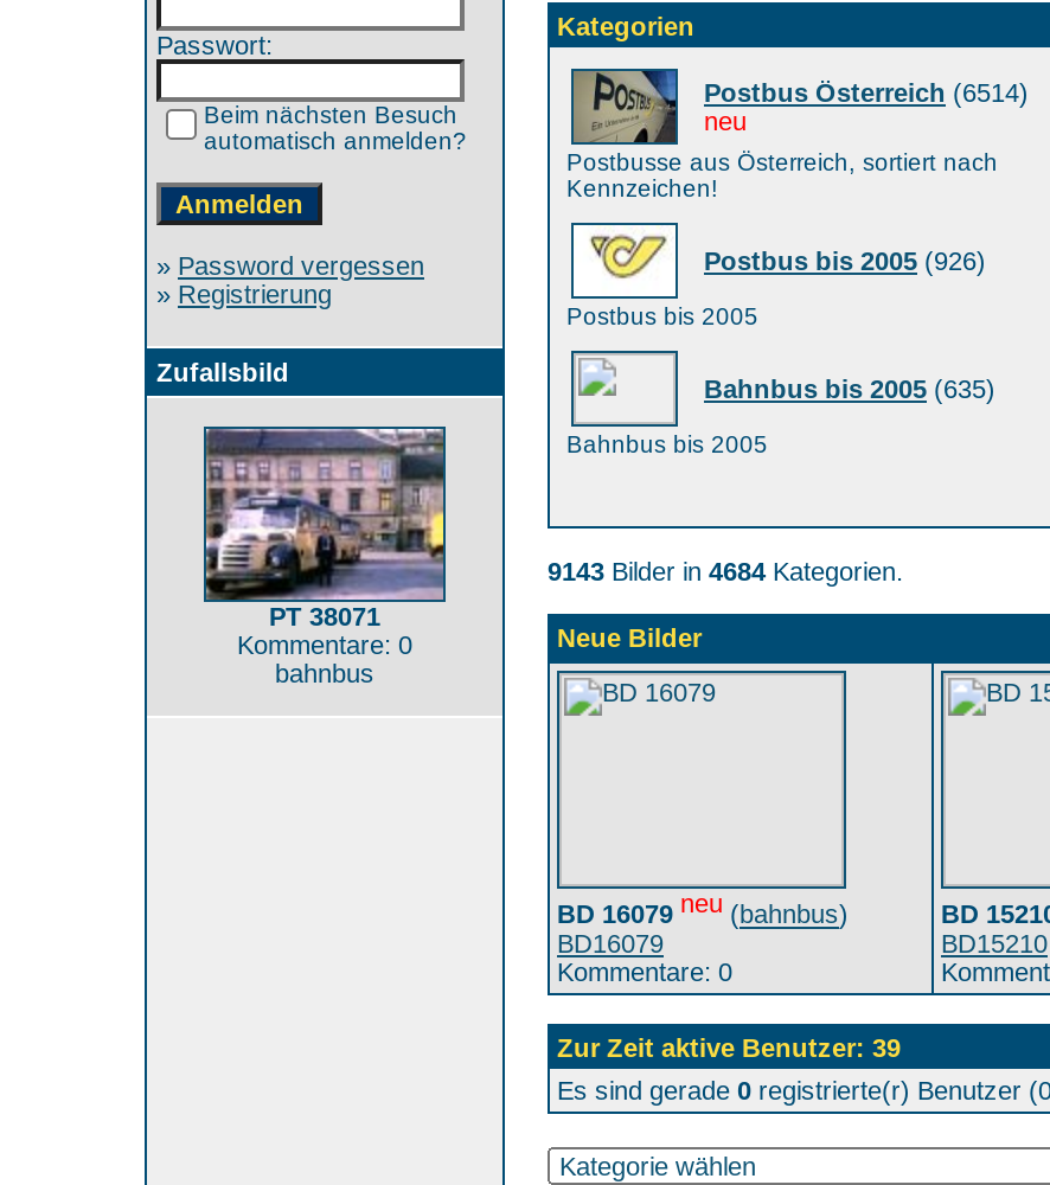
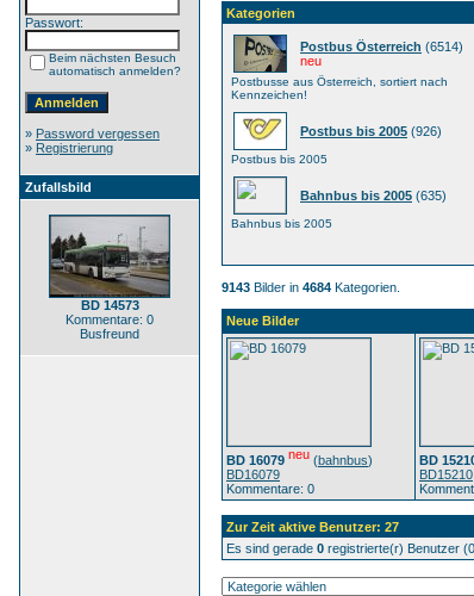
[204,429,446,630] [image] | PT 38071 -> [50,215,170,312] [image] | BD 14573
[275,659,374,687] bahnbus -> [80,327,139,341] Busfreund
[557,1033,901,1062] Zur Zeit aktive Benutzer: 39 -> [226,520,399,534] Zur Zeit aktive Benutzer: 27

